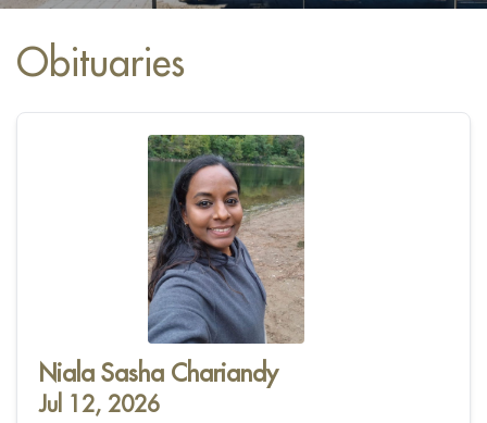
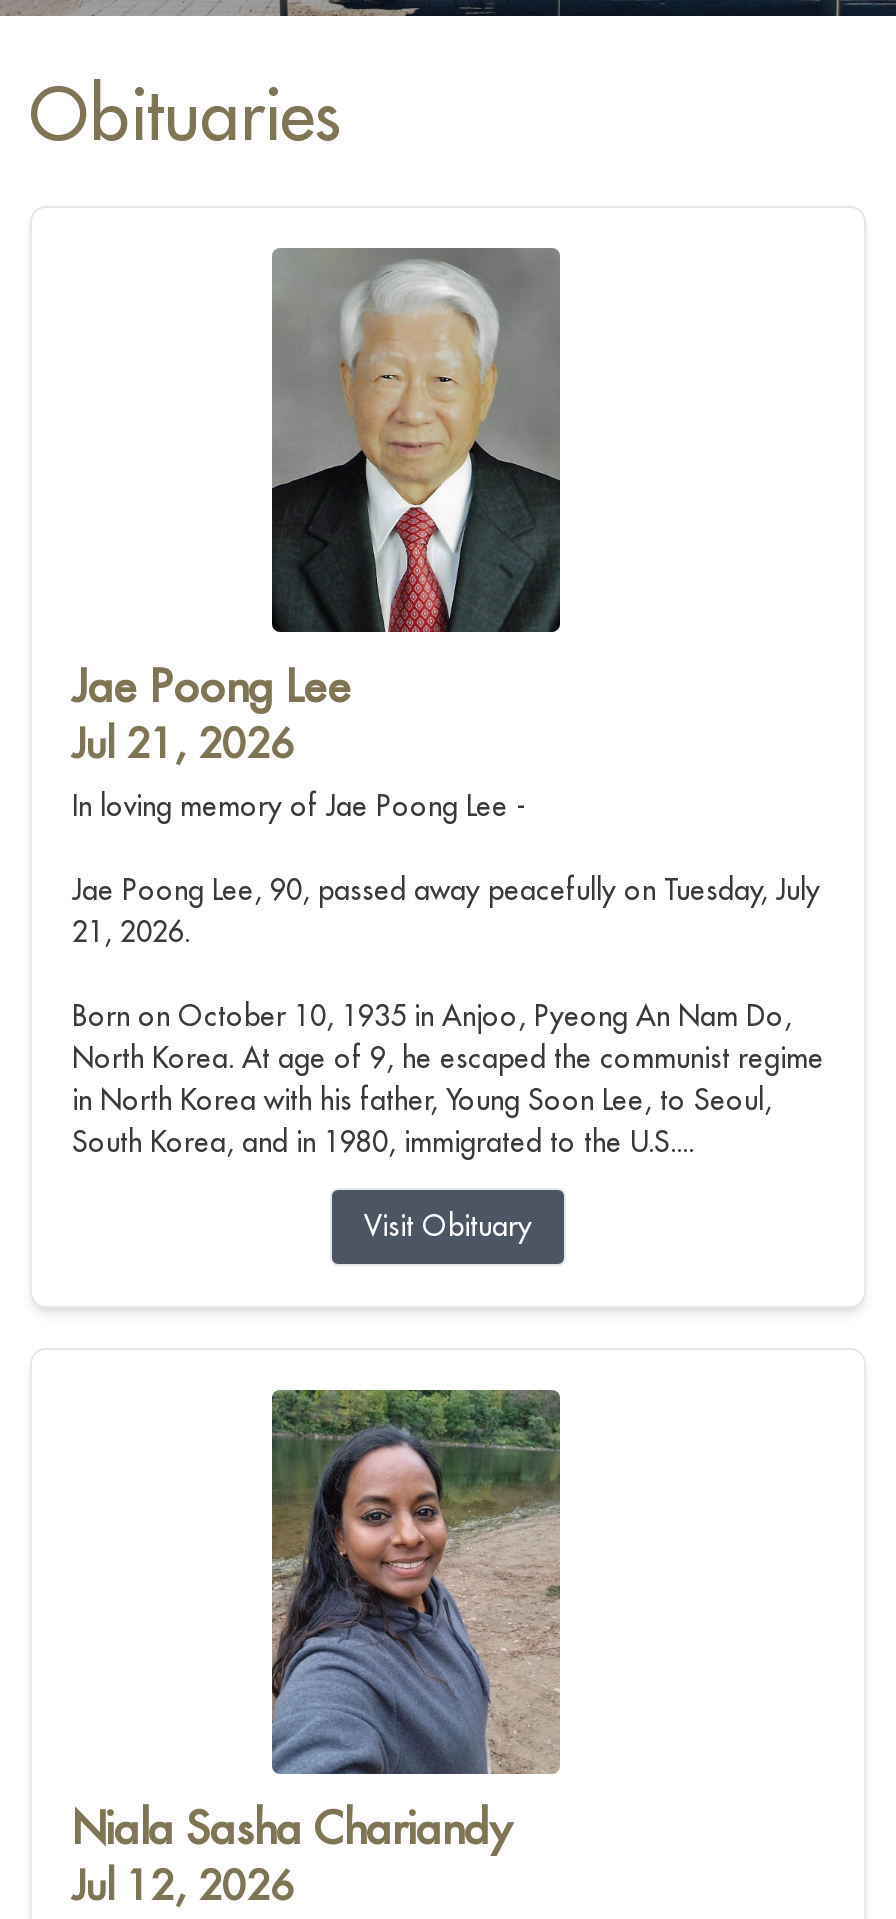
none -> [72,248,824,1243] [image] | Jae Poong Lee | Jul 21, 2026 | In loving memory of Jae Poong Lee - | Jae Poong Lee, 90, passed away peacefully on Tuesday, July | 21, 2026. | Born on October 10, 1935 in Anjoo, Pyeong An Nam Do, | North Korea. At age of 9, he escaped the communist regime | in North Korea with his father, Young Soon Lee, to Seoul, | South Korea, and in 1980, immigrated to the U.S.... | Visit Obituary

